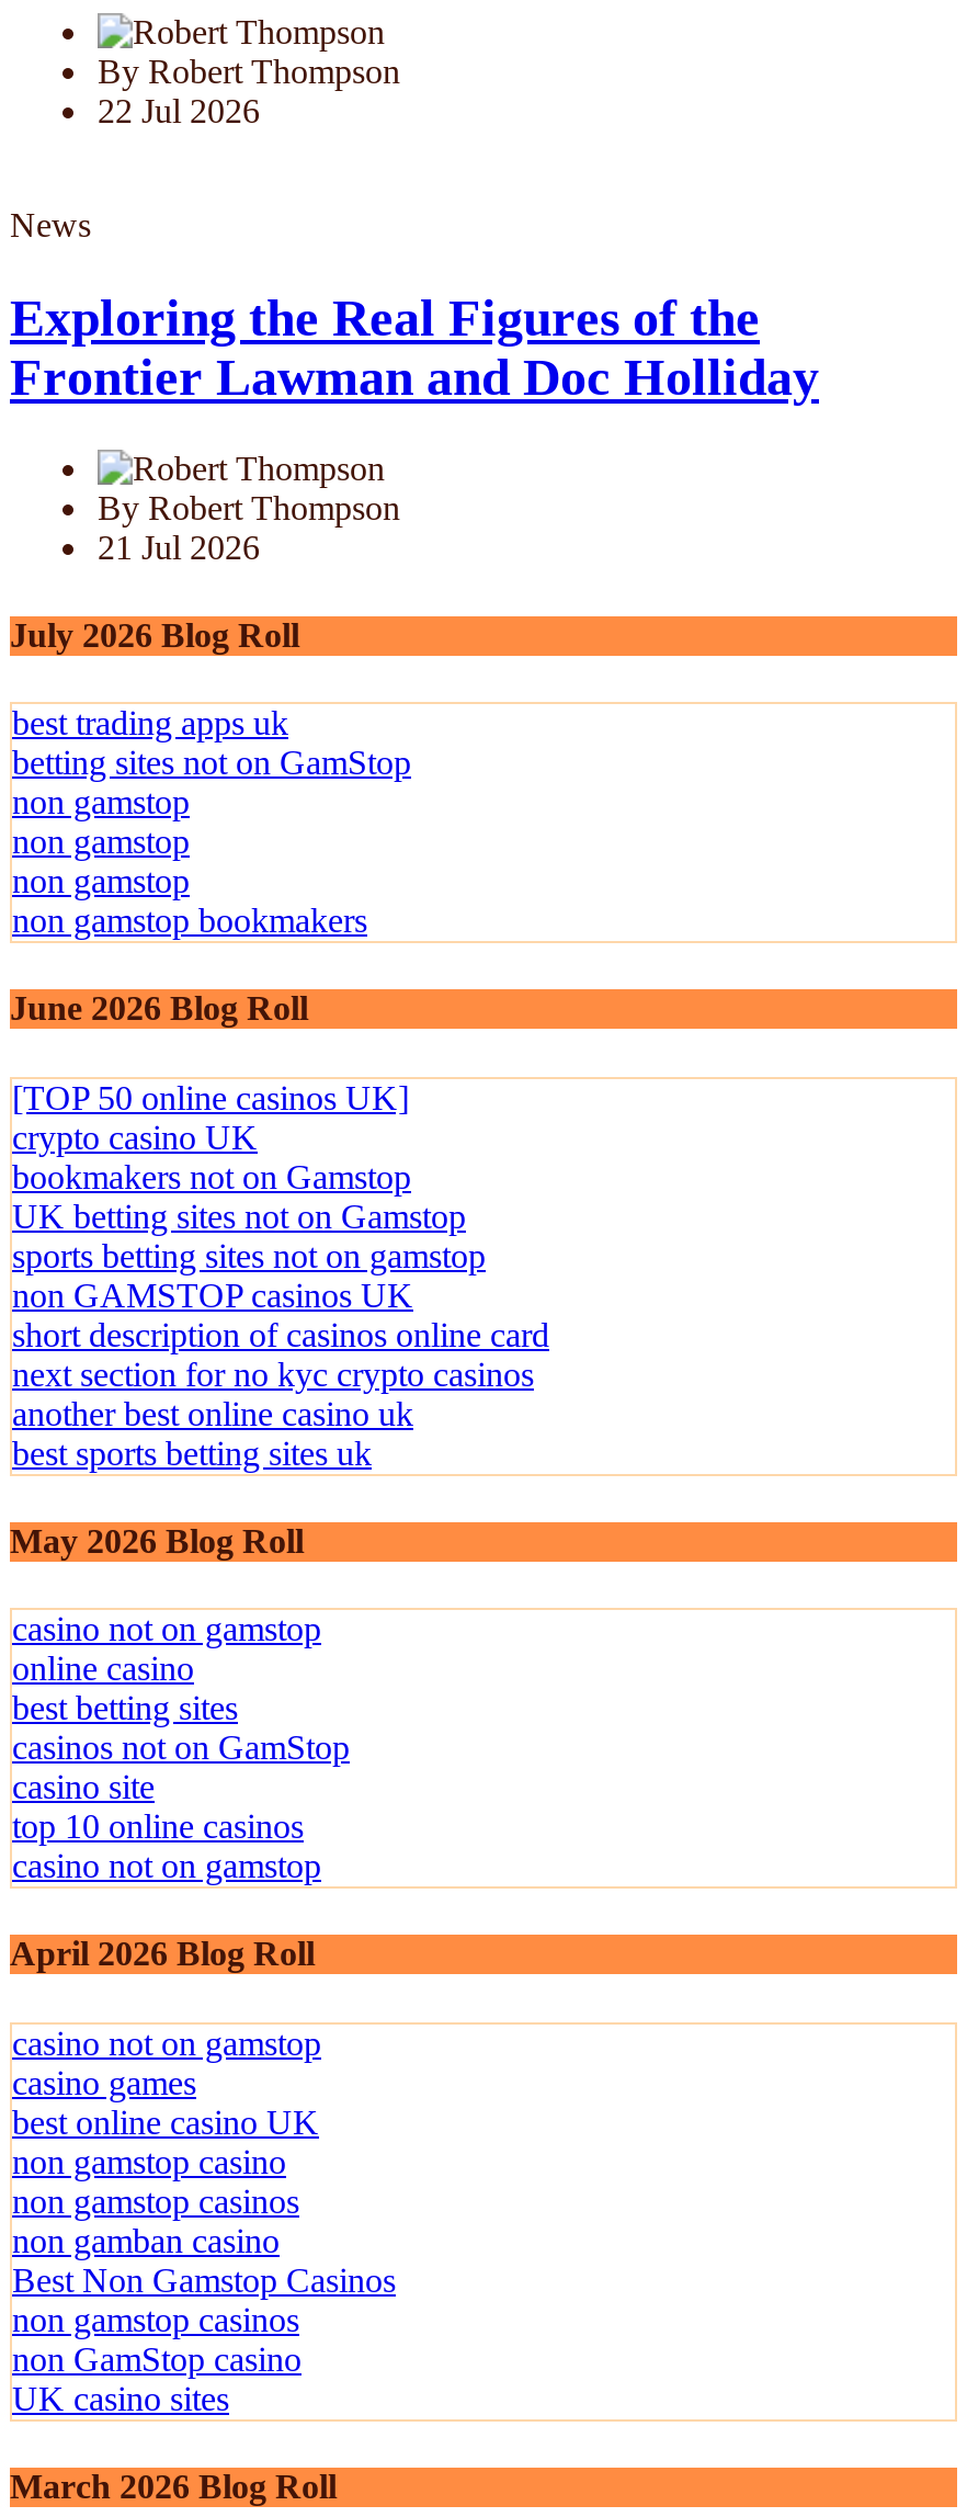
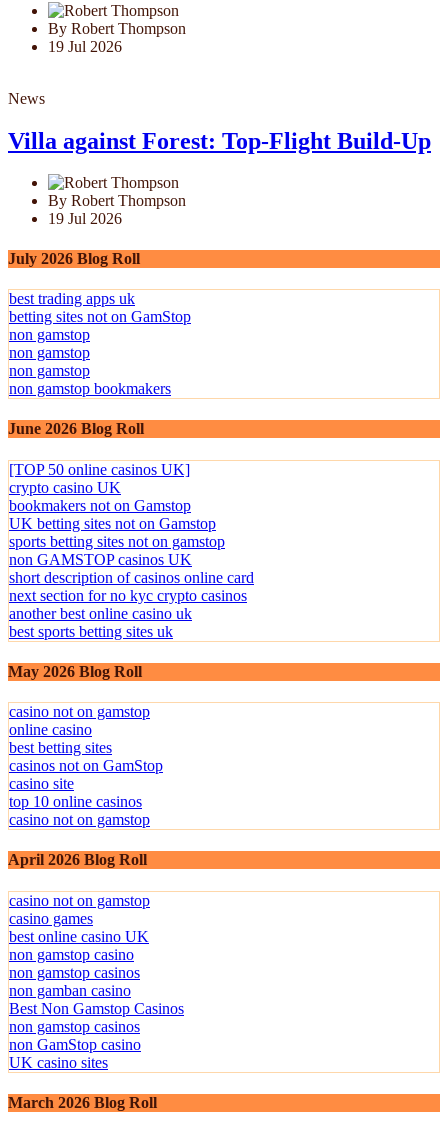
[98,91,260,129] 22 Jul 2026 -> [48,38,122,55] 19 Jul 2026
[10,288,819,405] Exploring the Real Figures of the | Frontier Lawman and Doc Holliday -> [8,127,431,153] Villa against Forest: Top-Flight Build-Up
[98,530,260,567] 21 Jul 2026 -> [48,210,122,227] 19 Jul 2026

